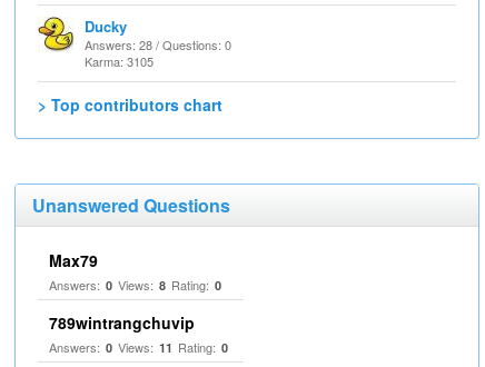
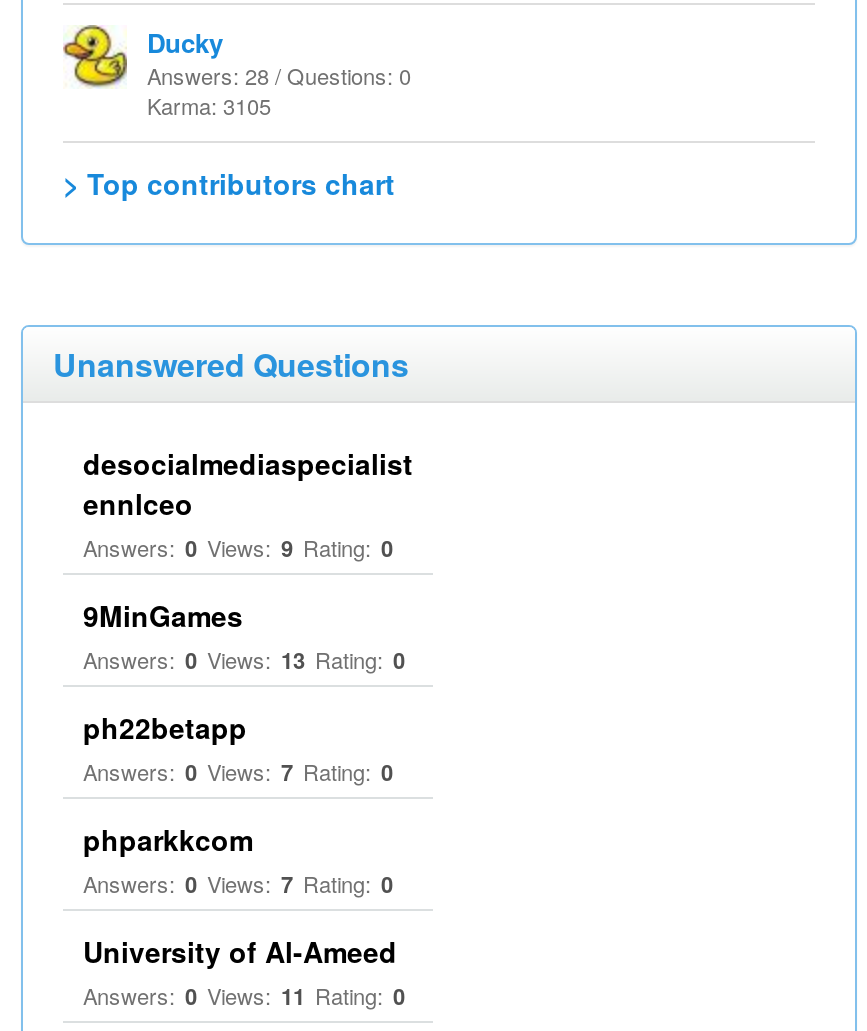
[49,249,221,334] Max79 | Answers: 0 Views: 8 Rating: 0 | 789wintrangchuvip -> [83,443,413,971] desocialmediaspecialist | ennlceo | Answers: 0 Views: 9 Rating: 0 | 9MinGames | Answers: 0 Views: 13 Rating: 0 | ph22betapp | Answers: 0 Views: 7 Rating: 0 | phparkkcom | Answers: 0 Views: 7 Rating: 0 | University of Al-Ameed

